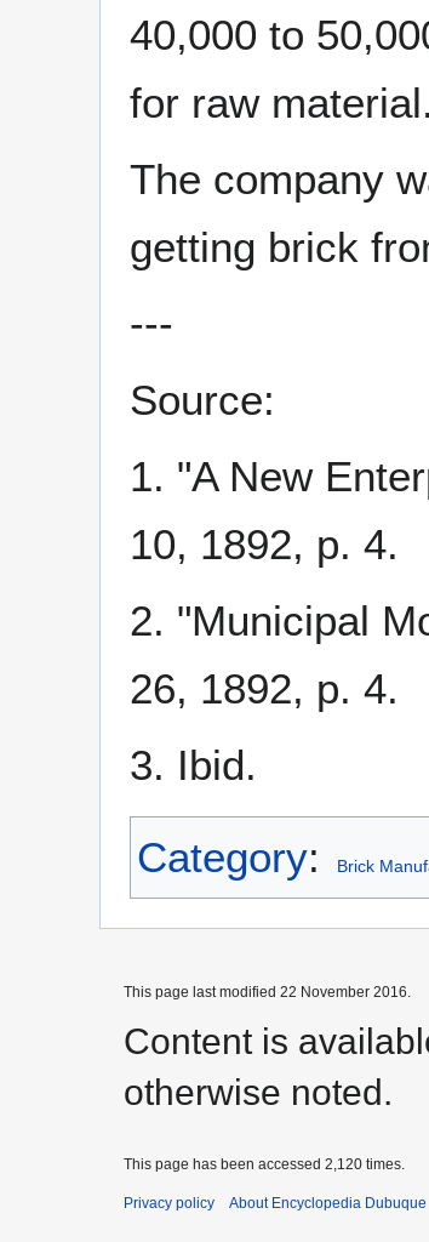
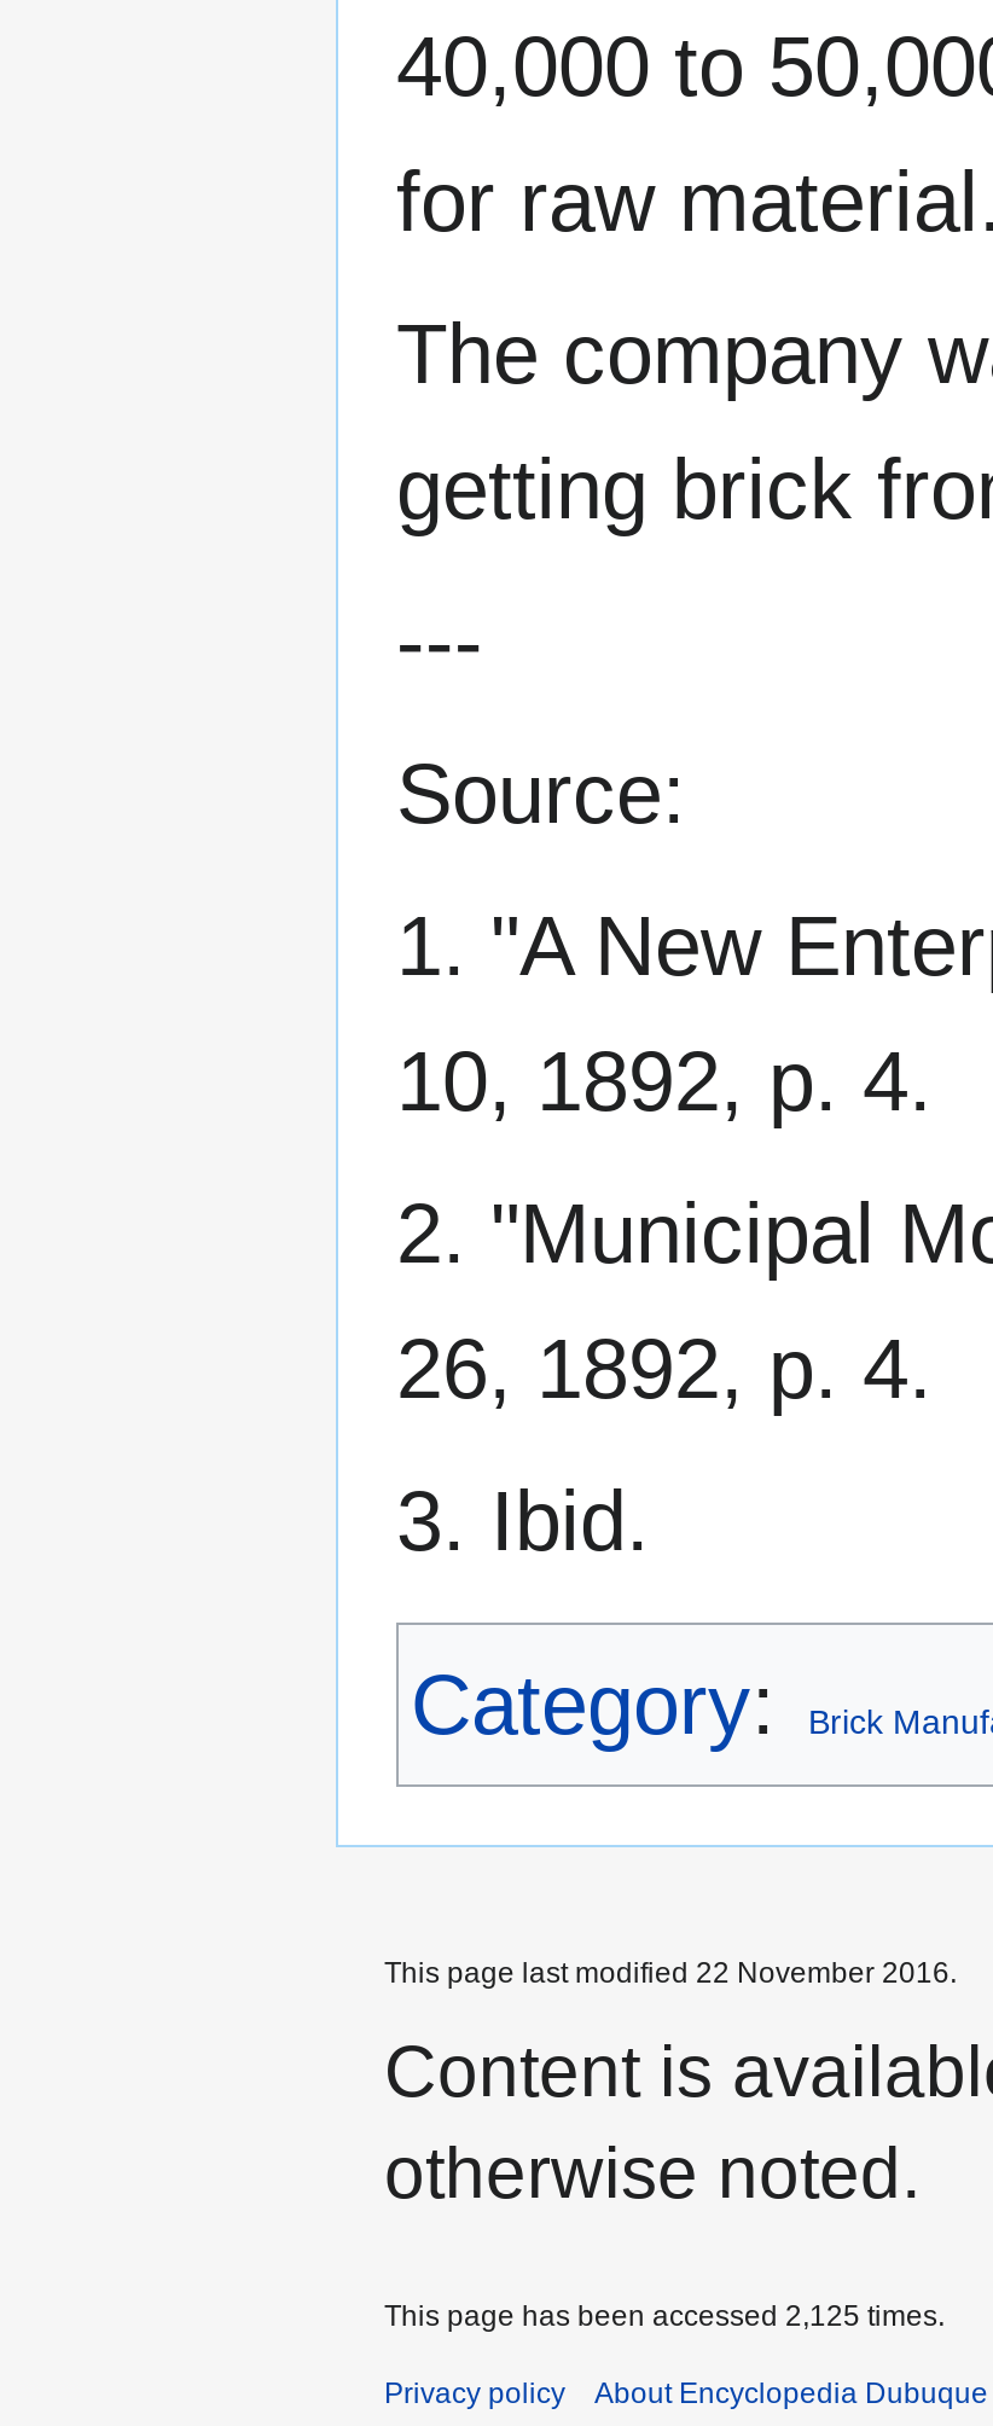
[124,1156,405,1173] This page has been accessed 2,120 times. -> [384,2300,945,2334] This page has been accessed 2,125 times.

